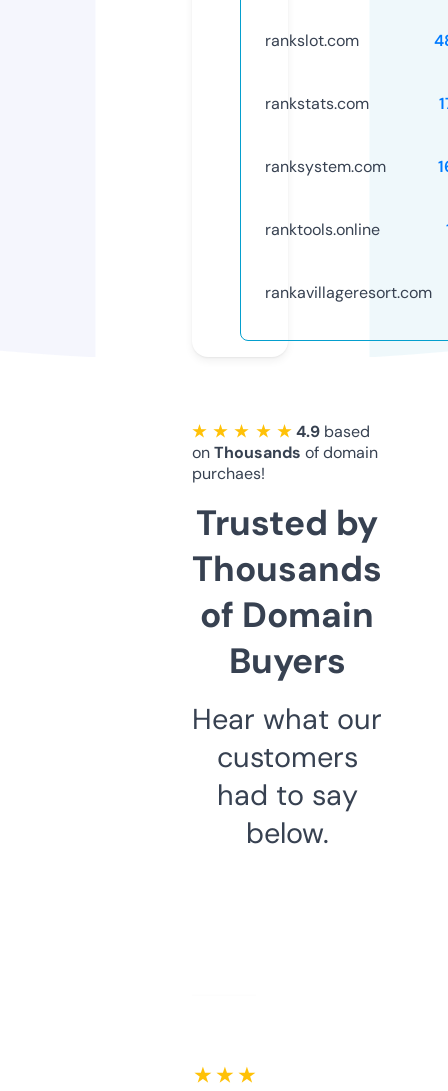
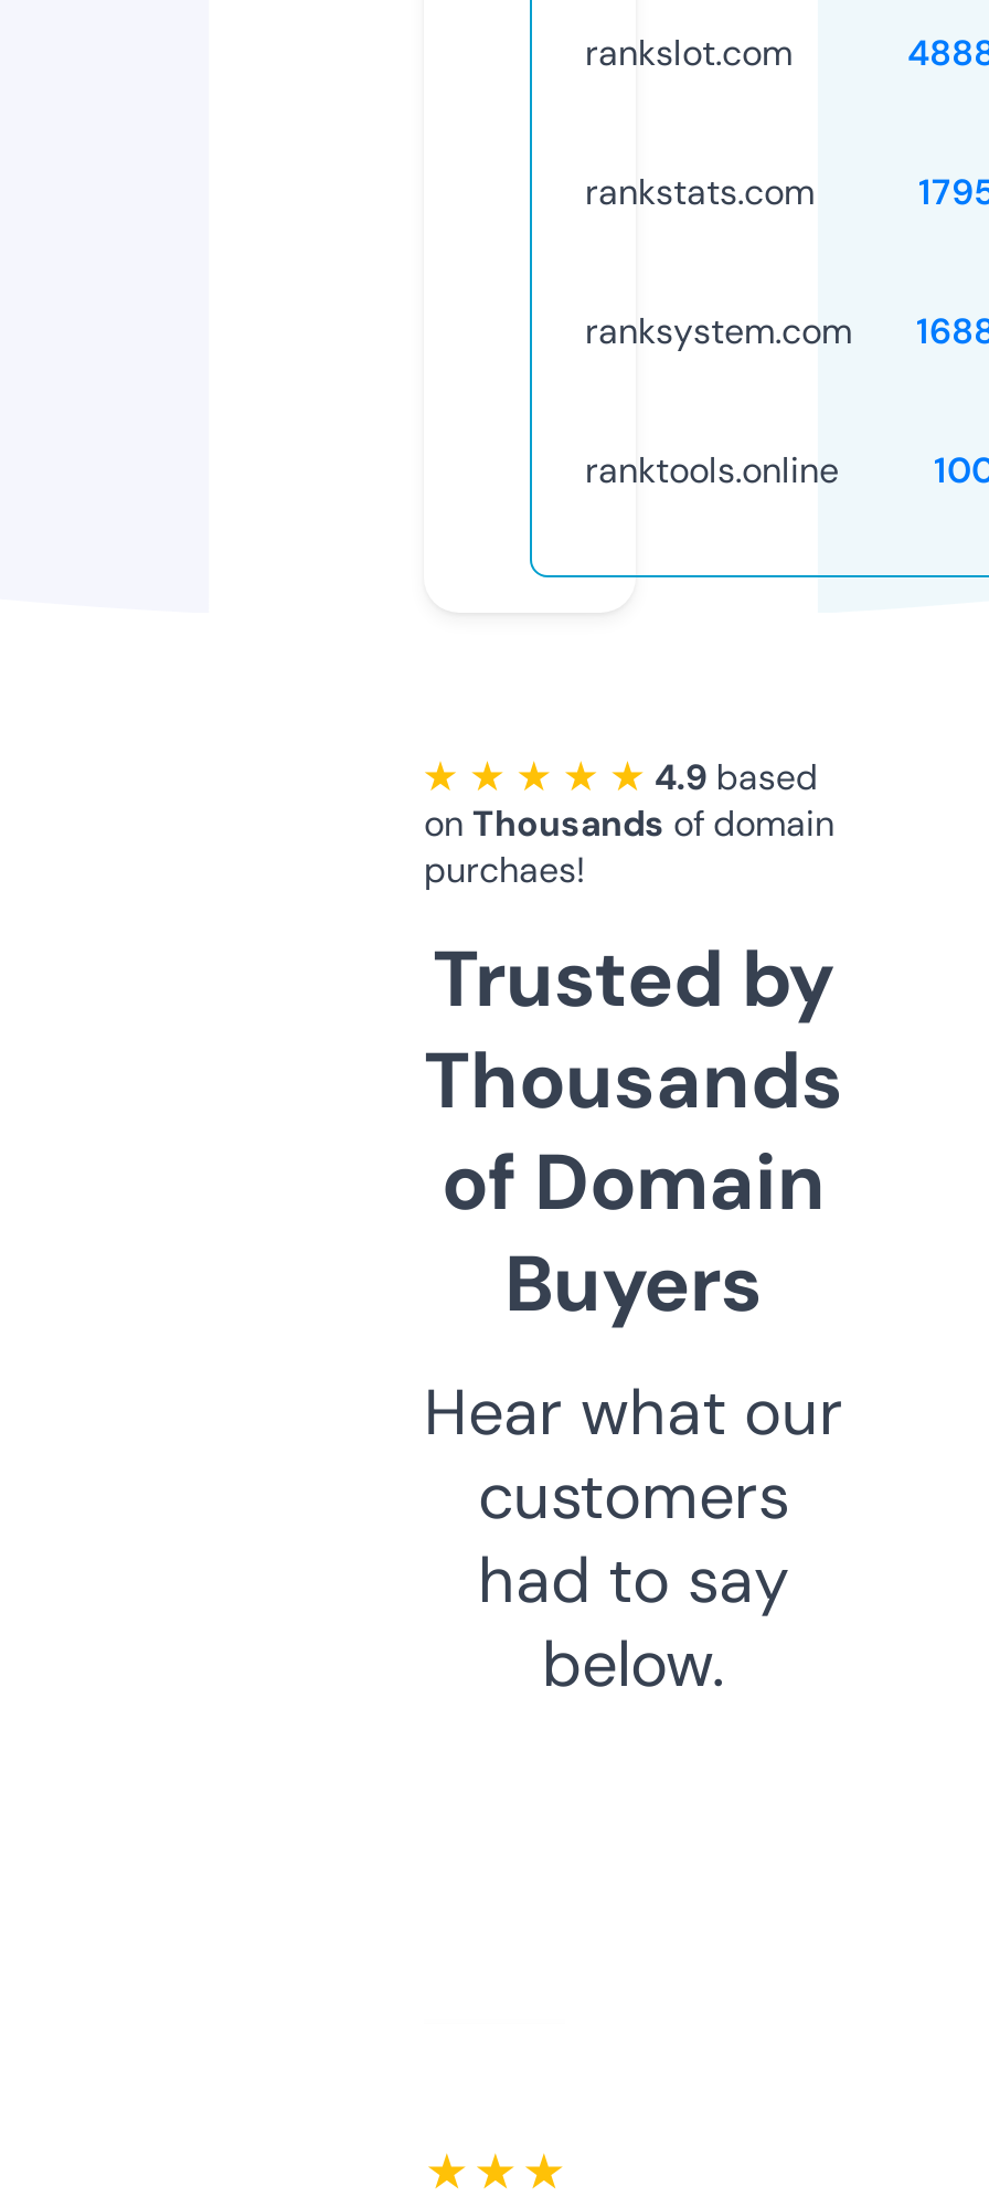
[265,282,432,303] rankavillageresort.com -> none

